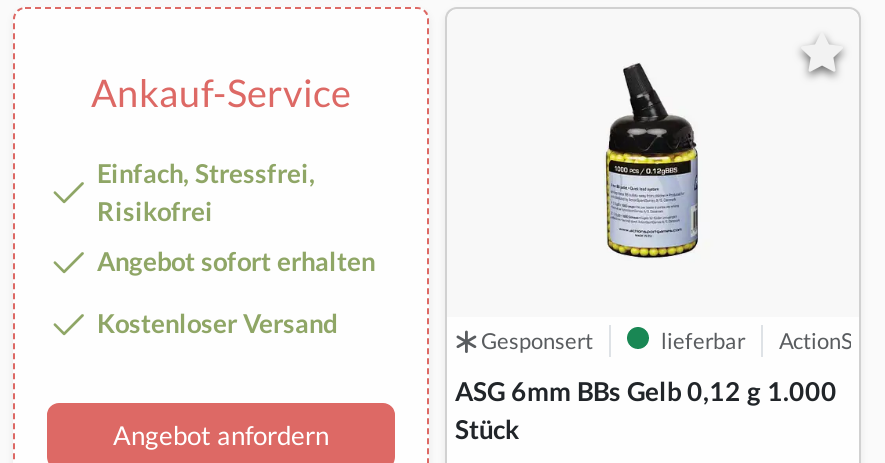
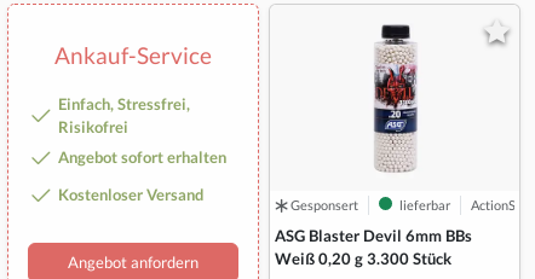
[603,43,701,285] [image] -> [366,24,422,173] [image]
[455,376,837,446] ASG 6mm BBs Gelb 0,12 g 1.000 | Stück -> [275,226,472,269] ASG Blaster Devil 6mm BBs | Weiß 0,20 g 3.300 Stück

